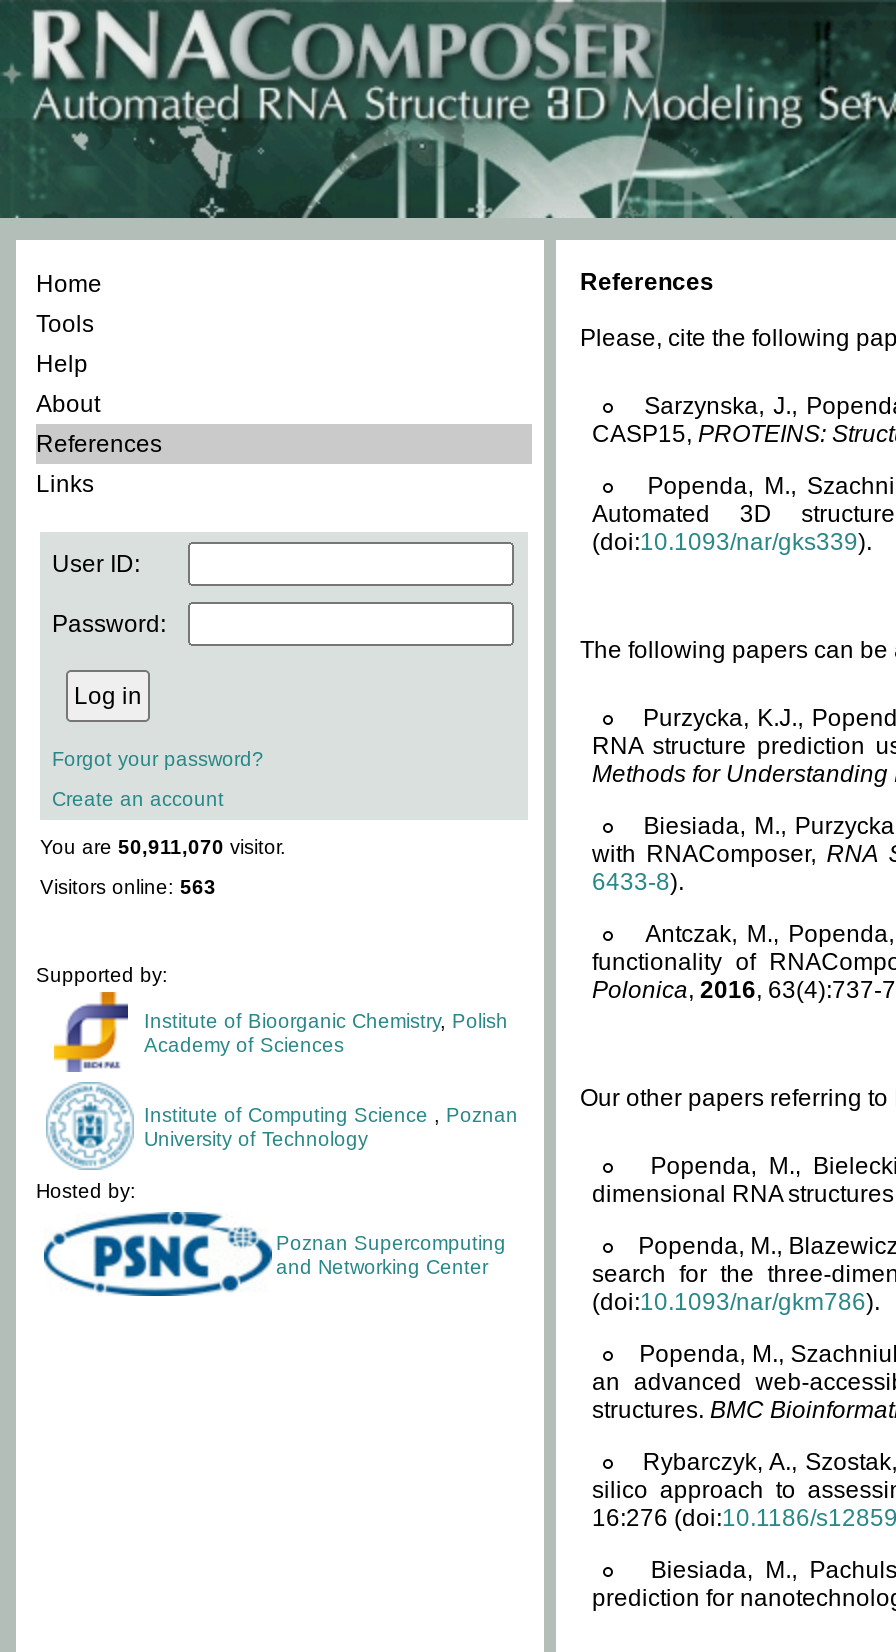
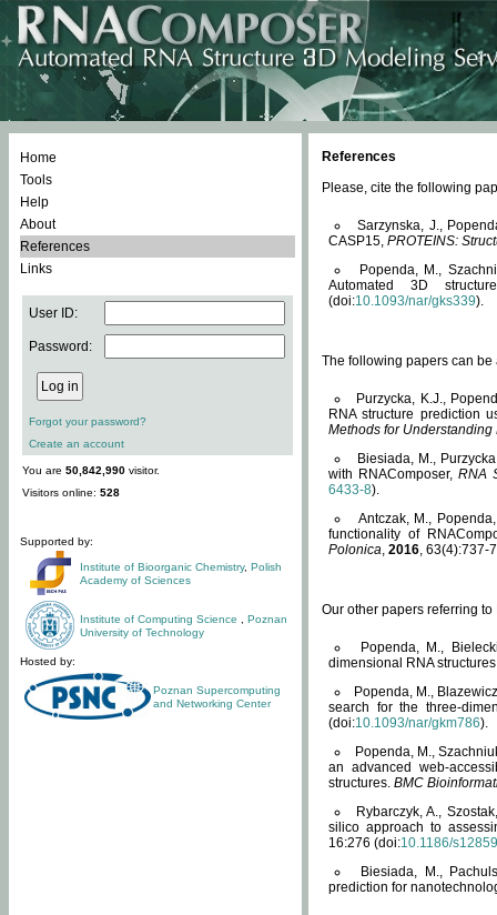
[40,836,286,858] You are 50,911,070 visitor. -> [22,464,160,476] You are 50,842,990 visitor.
[40,876,216,898] Visitors online: 563 -> [22,486,120,499] Visitors online: 528

